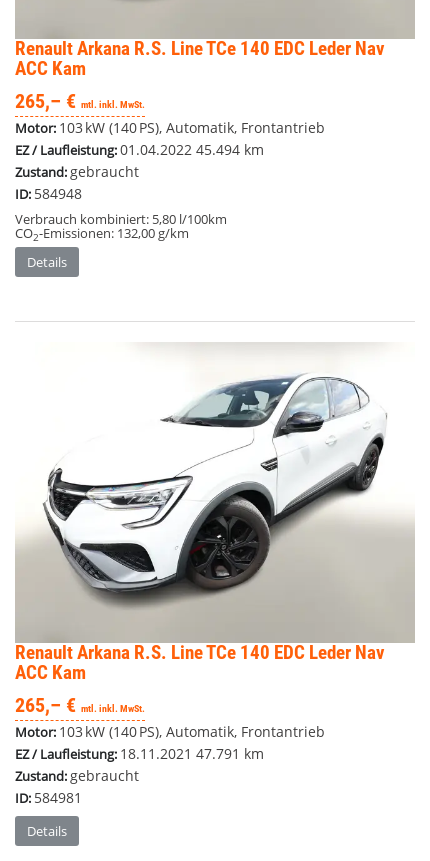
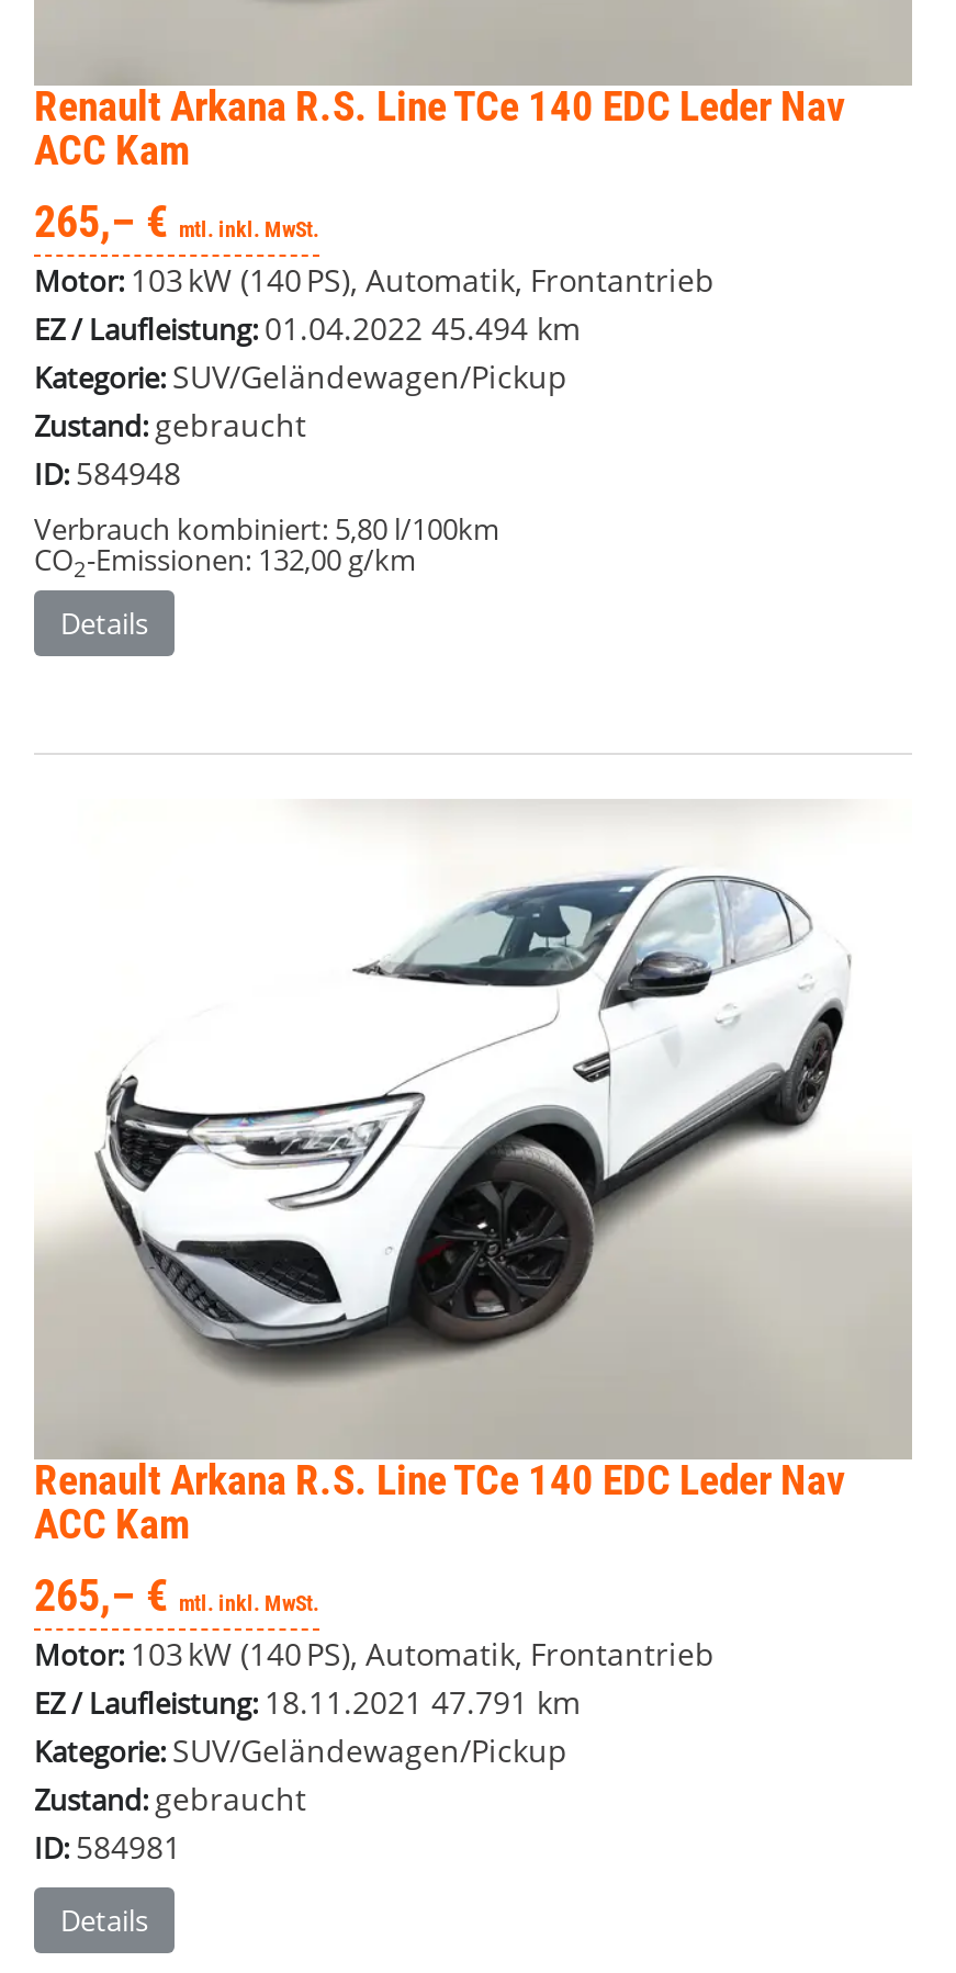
none -> [34,356,567,398] Kategorie: SUV/Geländewagen/Pickup
none -> [34,1729,567,1770] Kategorie: SUV/Geländewagen/Pickup

